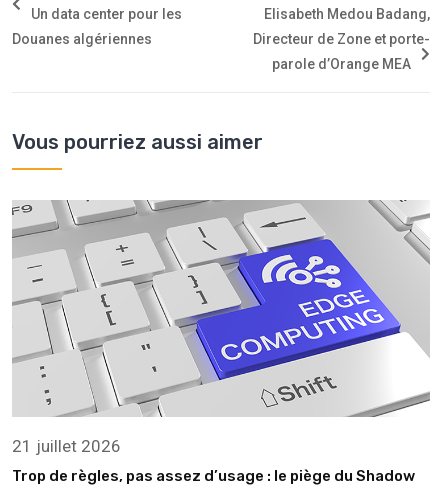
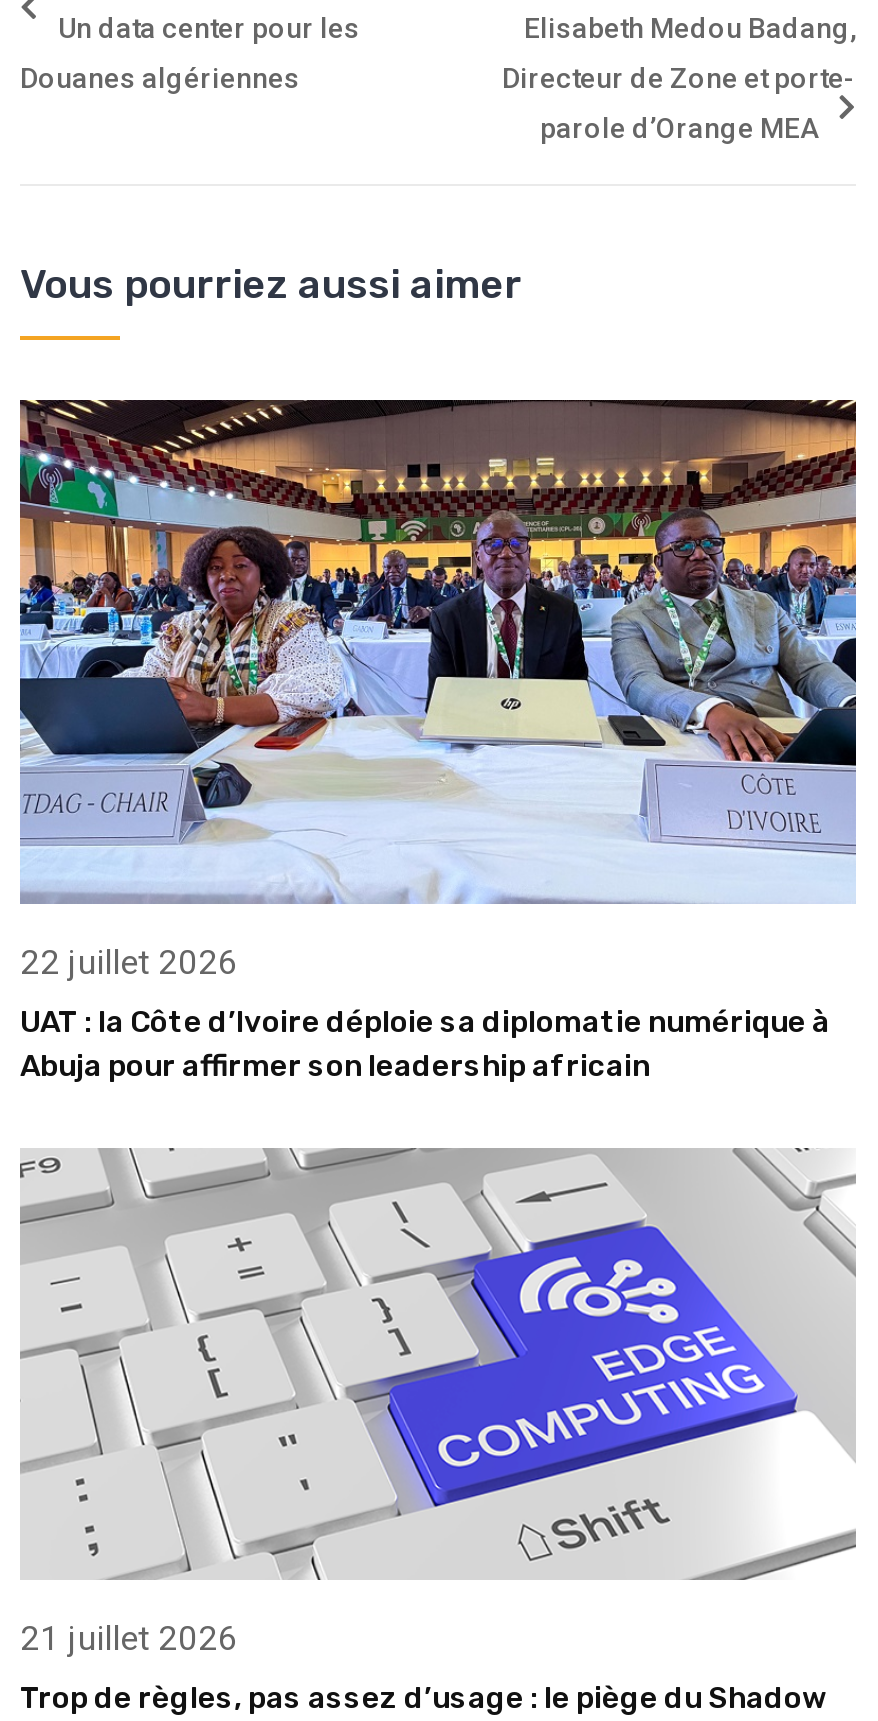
none -> [18,398,858,1083] [image] | 22 juillet 2026 | UAT : la Côte d’Ivoire déploie sa diplomatie numérique à | Abuja pour affirmer son leadership africain

